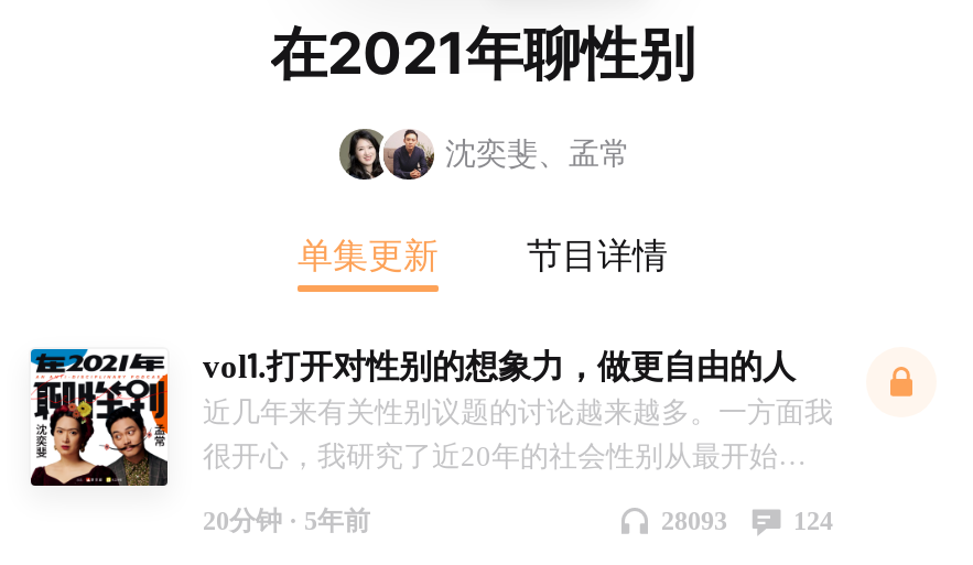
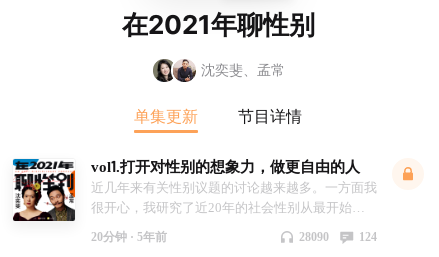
[661,504,727,535] 28093 -> [299,229,329,243] 28090

